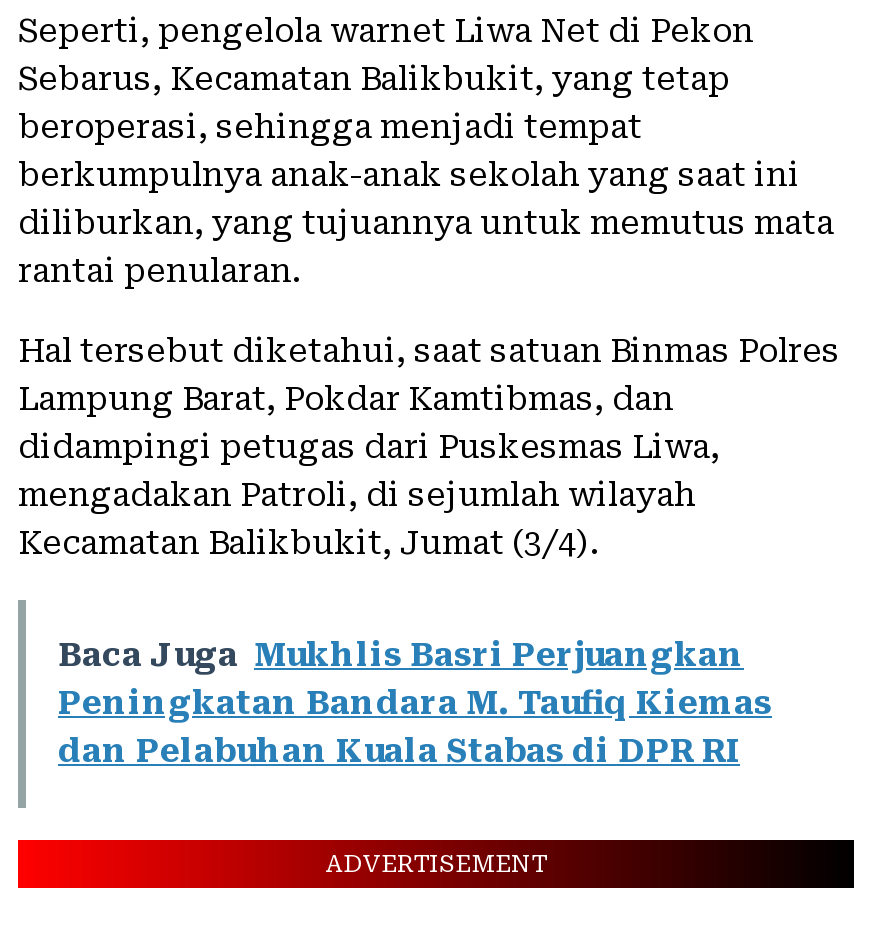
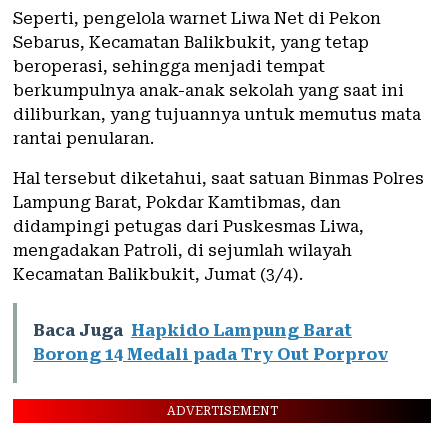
[58,637,772,771] Baca Juga Mukhlis Basri Perjuangkan | Peningkatan Bandara M. Taufiq Kiemas | dan Pelabuhan Kuala Stabas di DPR RI -> [33,321,388,364] Baca Juga Hapkido Lampung Barat | Borong 14 Medali pada Try Out Porprov

